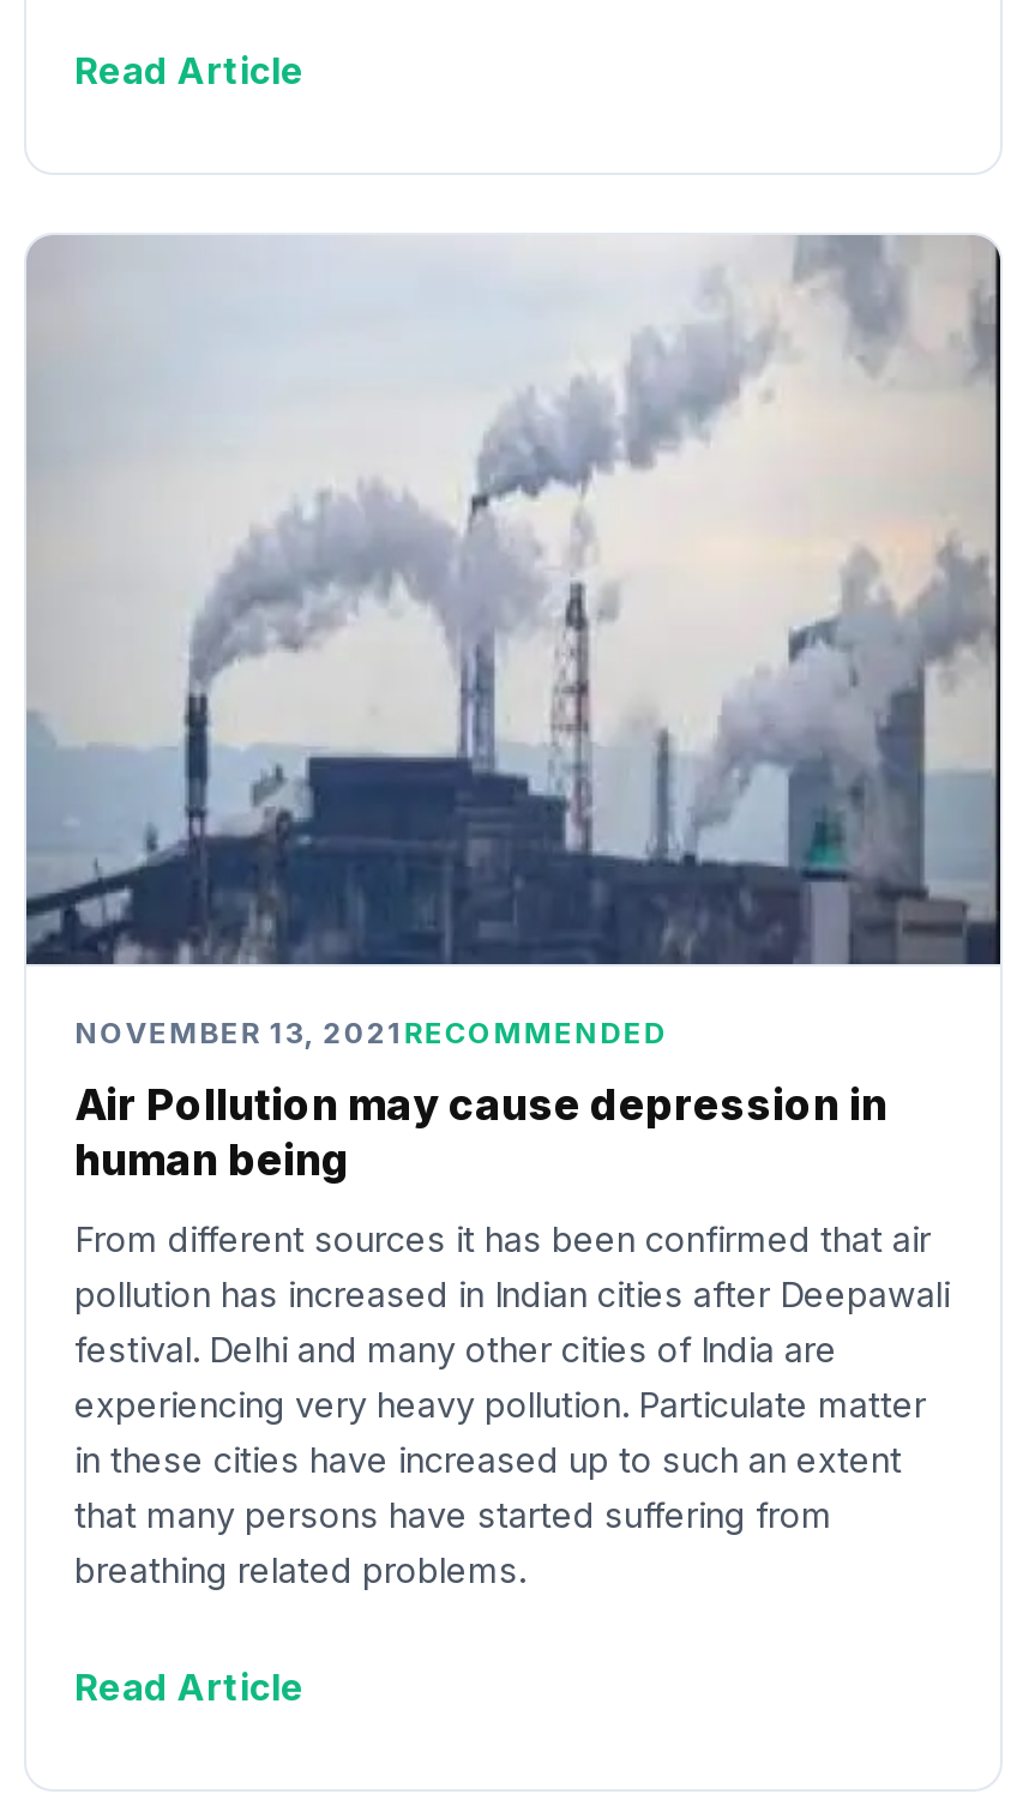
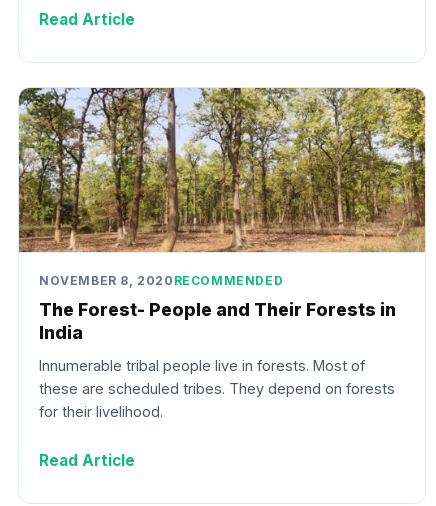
[24,233,1003,1052] [image] | NOVEMBER 13, 2021 RECOMMENDED -> [19,87,426,288] [image] | NOVEMBER 8, 2020 RECOMMENDED
[74,1080,887,1185] Air Pollution may cause depression in | human being -> [39,299,396,343] The Forest- People and Their Forests in | India
[74,1218,950,1589] From different sources it has been confirmed that air | pollution has increased in Indian cities after Deepawali | festival. Delhi and many other cities of India are | experiencing very heavy pollution. Particulate matter | in these cities have increased up to such an extent | that many persons have started suffering from | breathing related problems. -> [39,357,395,420] Innumerable tribal people live in forests. Most of | these are scheduled tribes. They depend on forests | for their livelihood.

